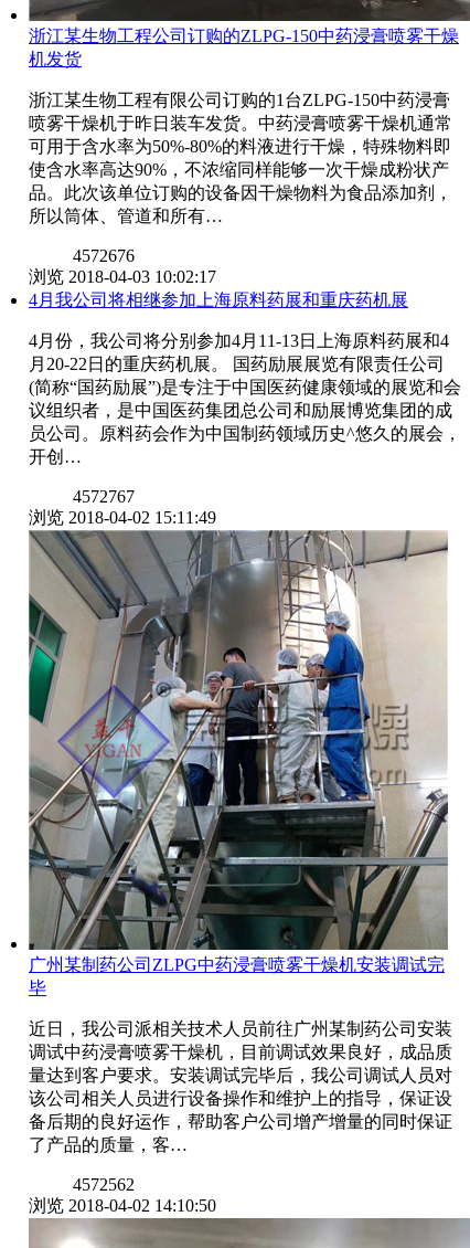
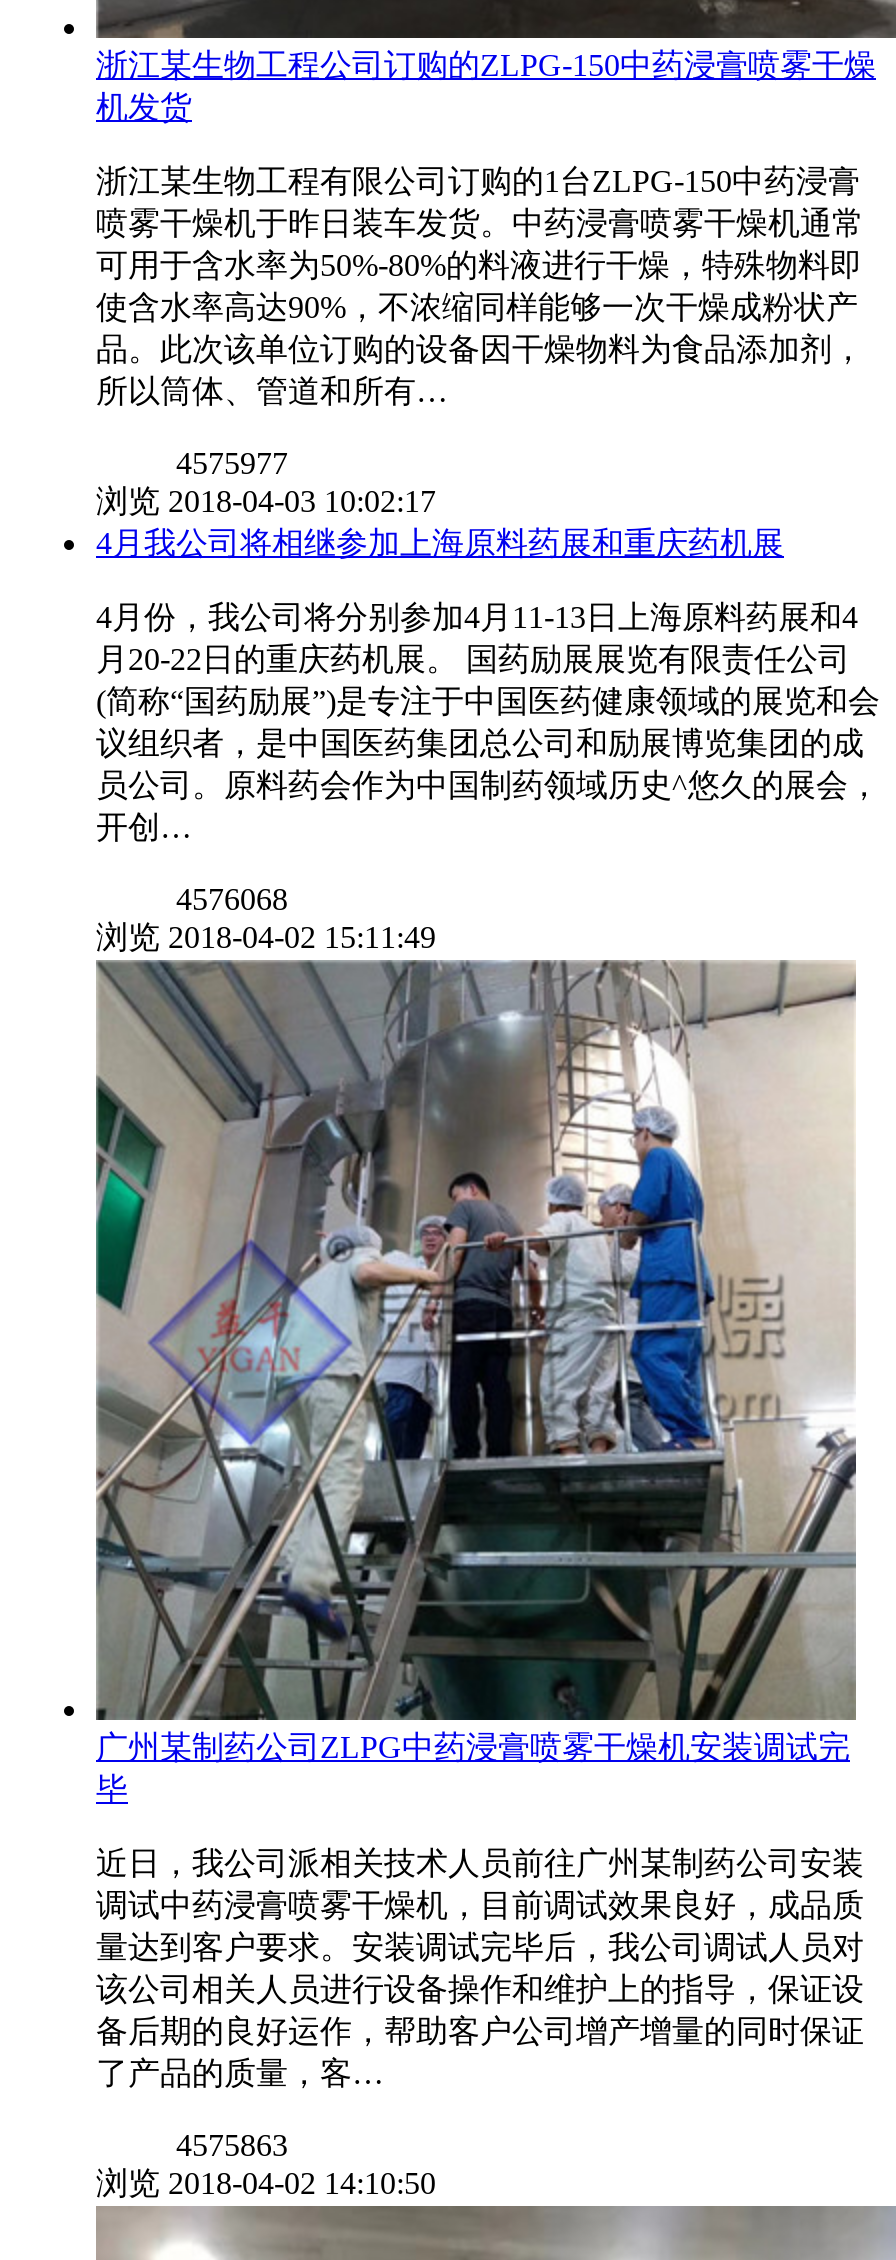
[73,246,135,265] 4572676 -> [176,446,288,480] 4575977
[73,487,135,506] 4572767 -> [176,882,288,916] 4576068
[73,1175,135,1194] 4572562 -> [176,2128,288,2162] 4575863

